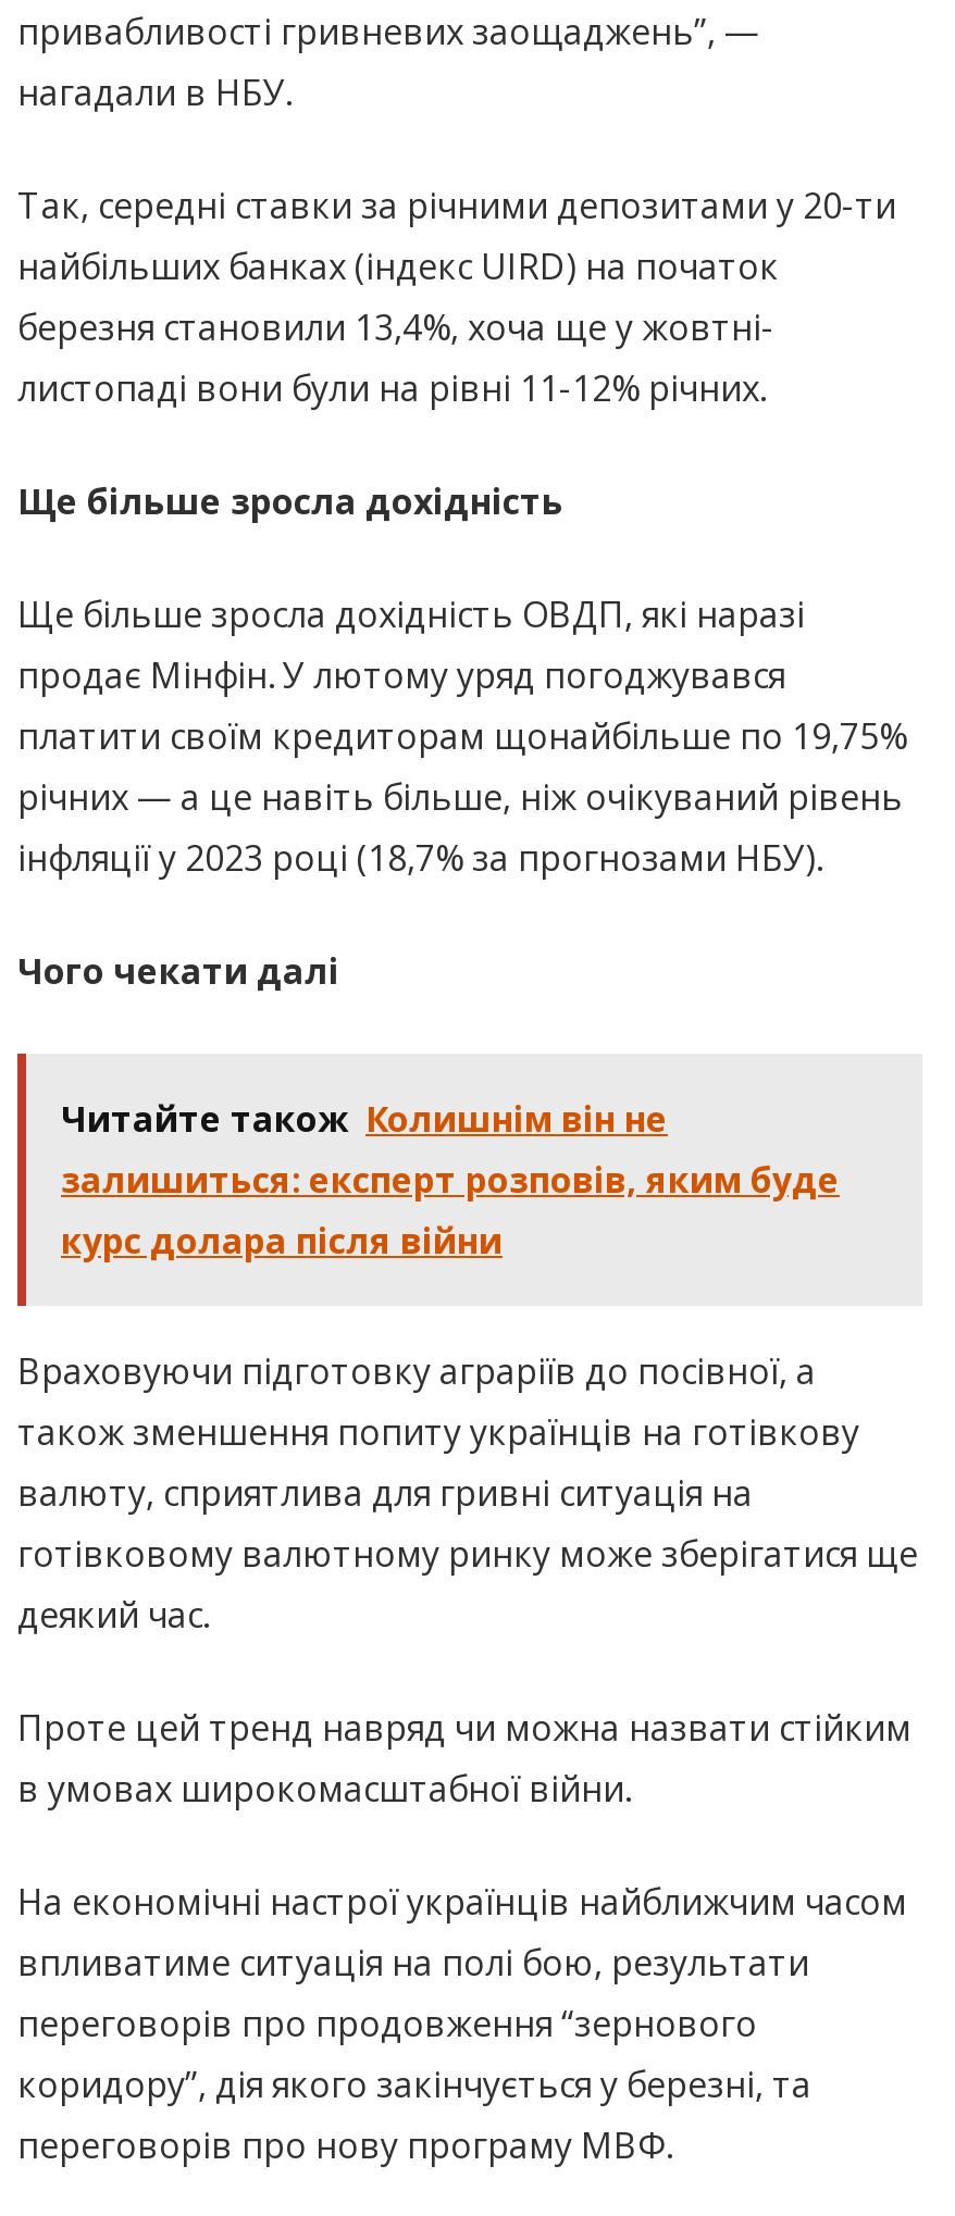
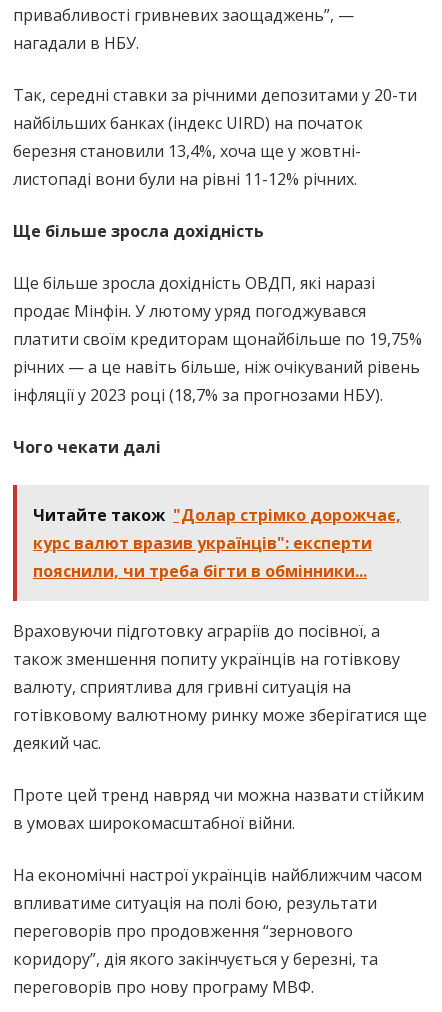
[61,1095,840,1265] Читайте також Колишнім він не | залишиться: експерт розповів, яким буде | курс долара після війни -> [33,504,401,582] Читайте також "Долар стрімко дорожчає, | курс валют вразив українців": експерти | пояснили, чи треба бігти в обмінники...

